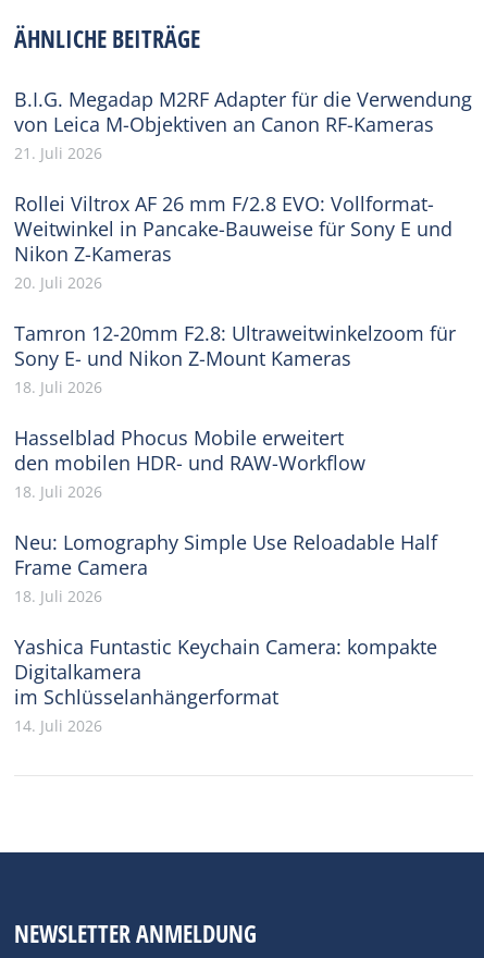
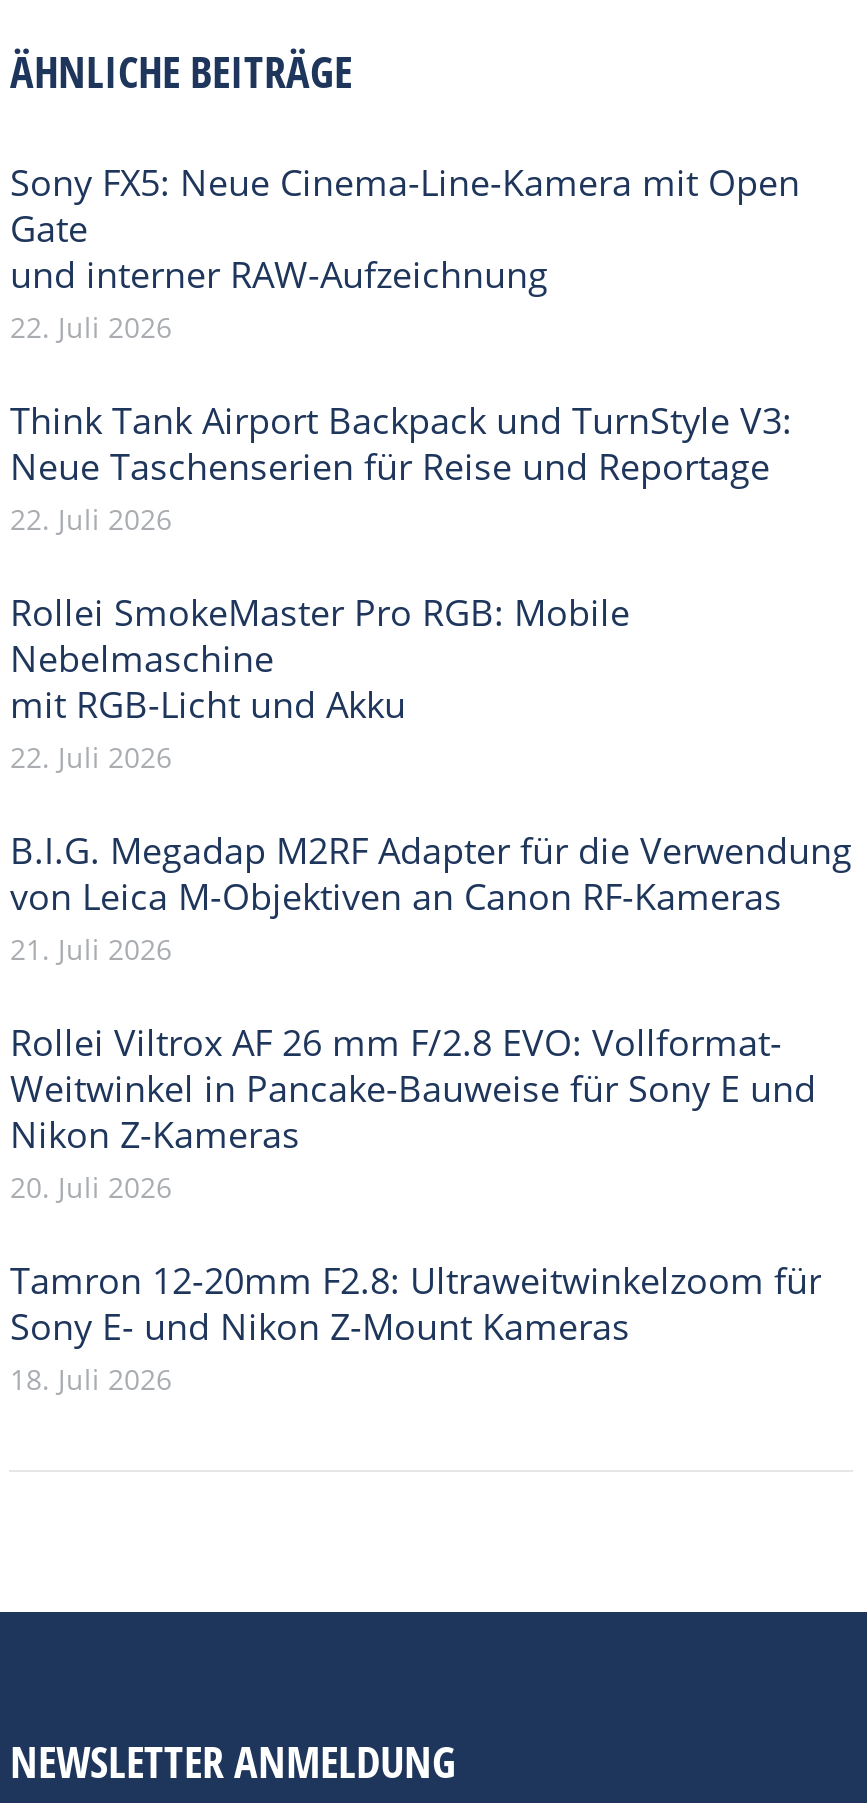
none -> [10,158,800,776] Sony FX5: Neue Cinema-Line-Kamera mit Open | Gate | und interner RAW-Aufzeichnung | 22. Juli 2026 | Think Tank Airport Backpack und TurnStyle V3: | Neue Taschenserien für Reise und Reportage | 22. Juli 2026 | Rollei SmokeMaster Pro RGB: Mobile | Nebelmaschine | mit RGB-Licht und Akku | 22. Juli 2026
moved [15,86,472,397] -> [10,826,852,1398]: B.I.G. Megadap M2RF Adapter für die Verwendung | von Leica M-Objektiven an Canon RF-Kameras | 21. Juli 2026 | ... | Sony E- und Nikon Z-Mount Kameras | 18. Juli 2026
[15,424,438,736] Hasselblad Phocus Mobile erweitert | den mobilen HDR- und RAW-Workflow | 18. Juli 2026 | Neu: Lomography Simple Use Reloadable Half | Frame Camera | 18. Juli 2026 | Yashica Funtastic Keychain Camera: kompakte | Digitalkamera | im Schlüsselanhängerformat | 14. Juli 2026 -> none

